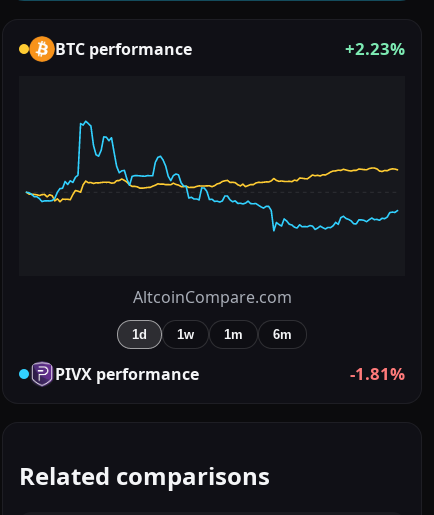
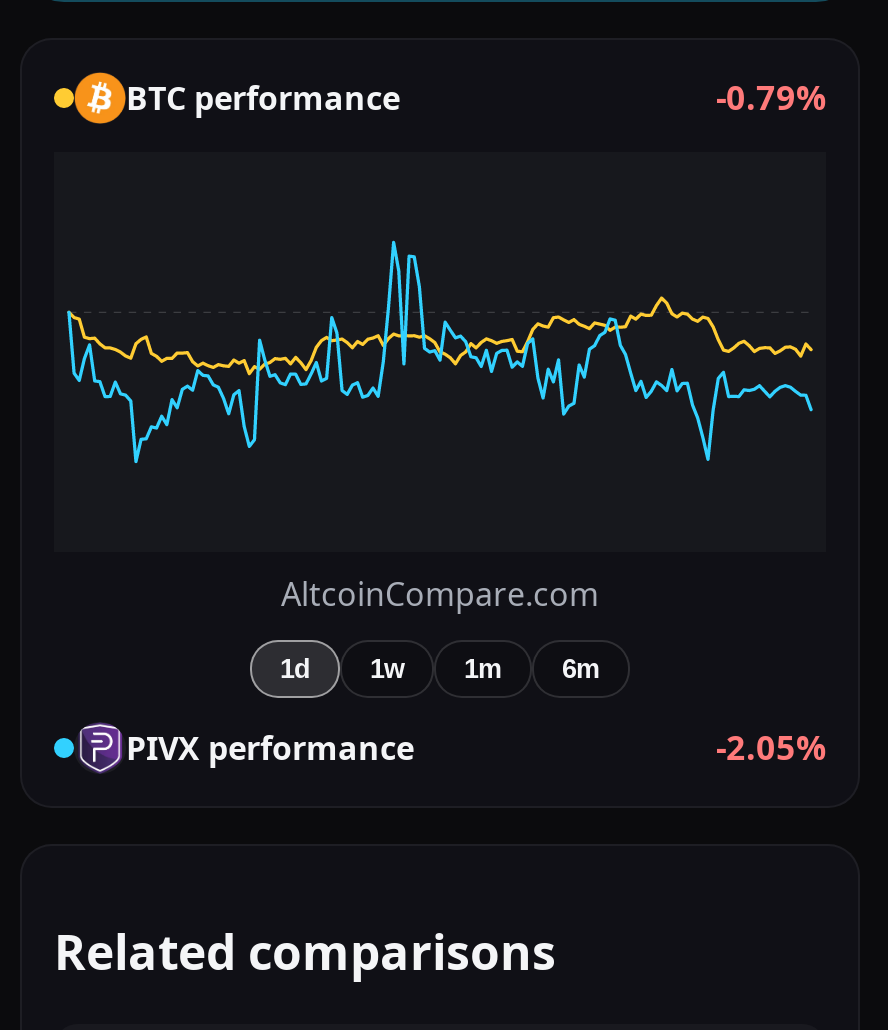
[345,37,405,60] +2.23% -> [716,75,826,121] -0.79%
[25,120,399,232] [image] -> [64,240,814,464] [image]
[350,362,405,385] -1.81% -> [716,725,826,771] -2.05%

